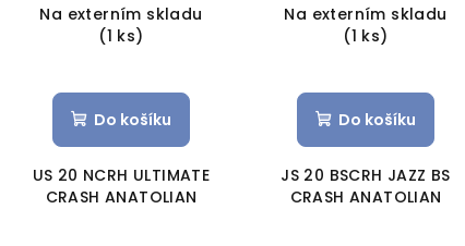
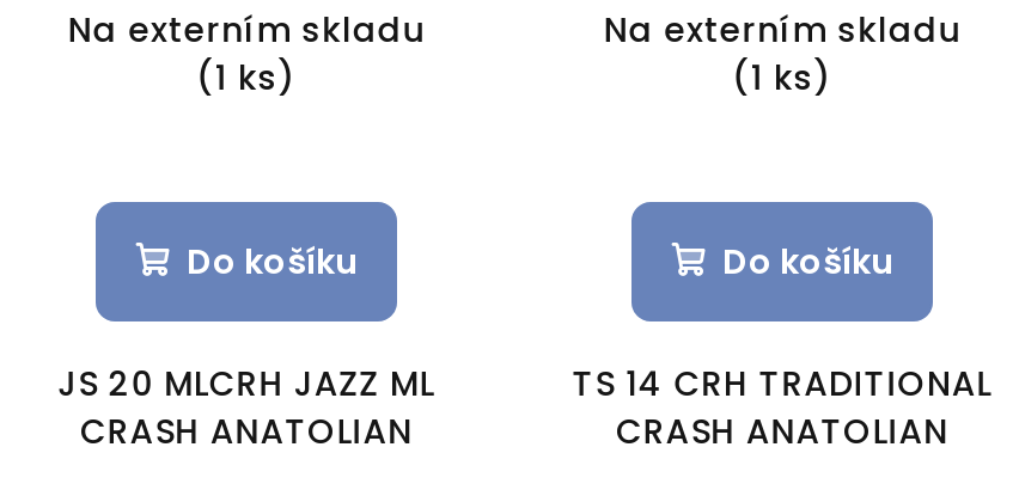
[32,164,210,186] US 20 NCRH ULTIMATE -> [58,360,435,408] JS 20 MLCRH JAZZ ML
[281,164,451,186] JS 20 BSCRH JAZZ BS -> [572,360,992,408] TS 14 CRH TRADITIONAL

